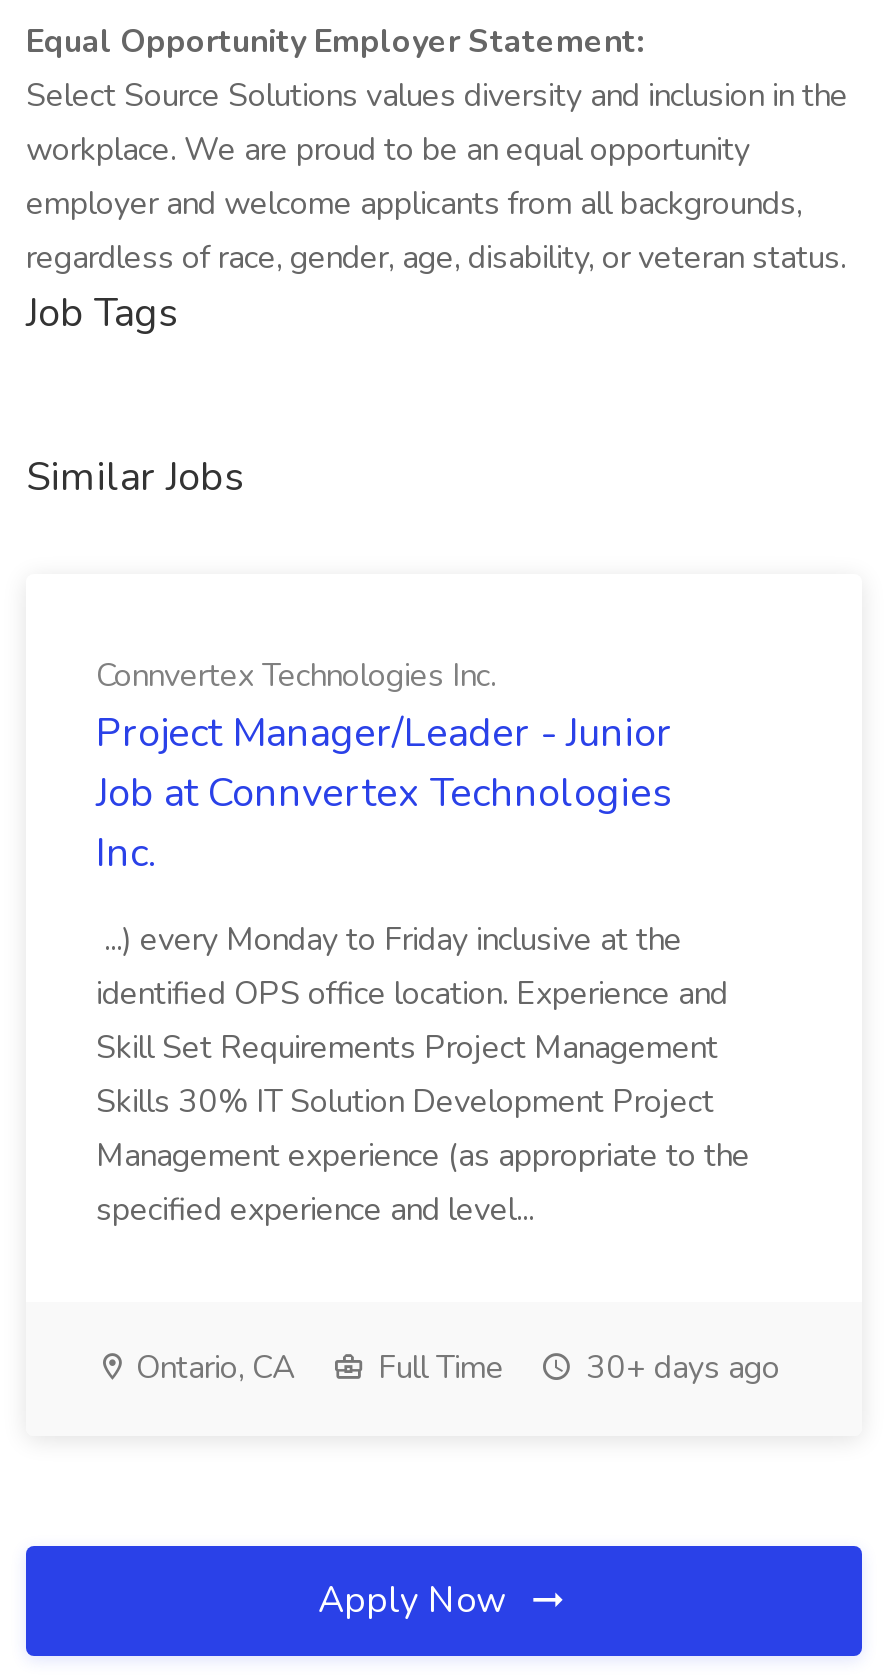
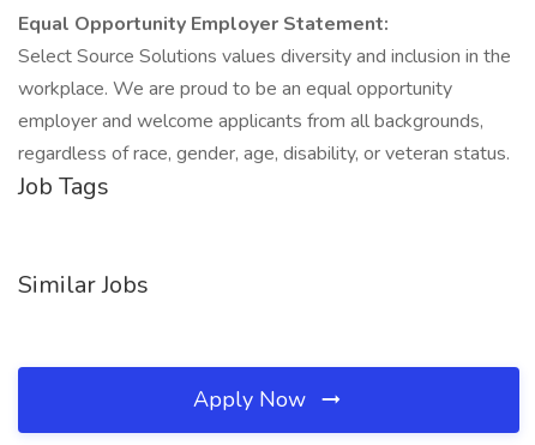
[96,654,750,1232] Connvertex Technologies Inc. | Project Manager/Leader - Junior | Job at Connvertex Technologies | Inc. | ...) every Monday to Friday inclusive at the | identified OPS office location. Experience and | Skill Set Requirements Project Management | Skills 30% IT Solution Development Project | Management experience (as appropriate to the | specified experience and level... -> none
[128,1346,780,1390] Ontario, CA | Full Time | 30+ days ago -> none

